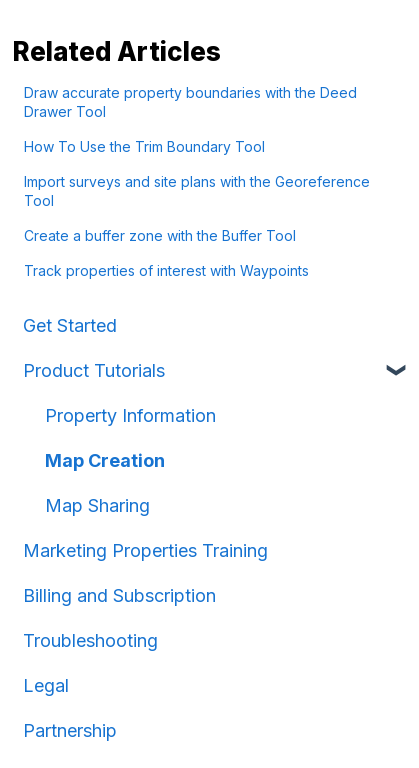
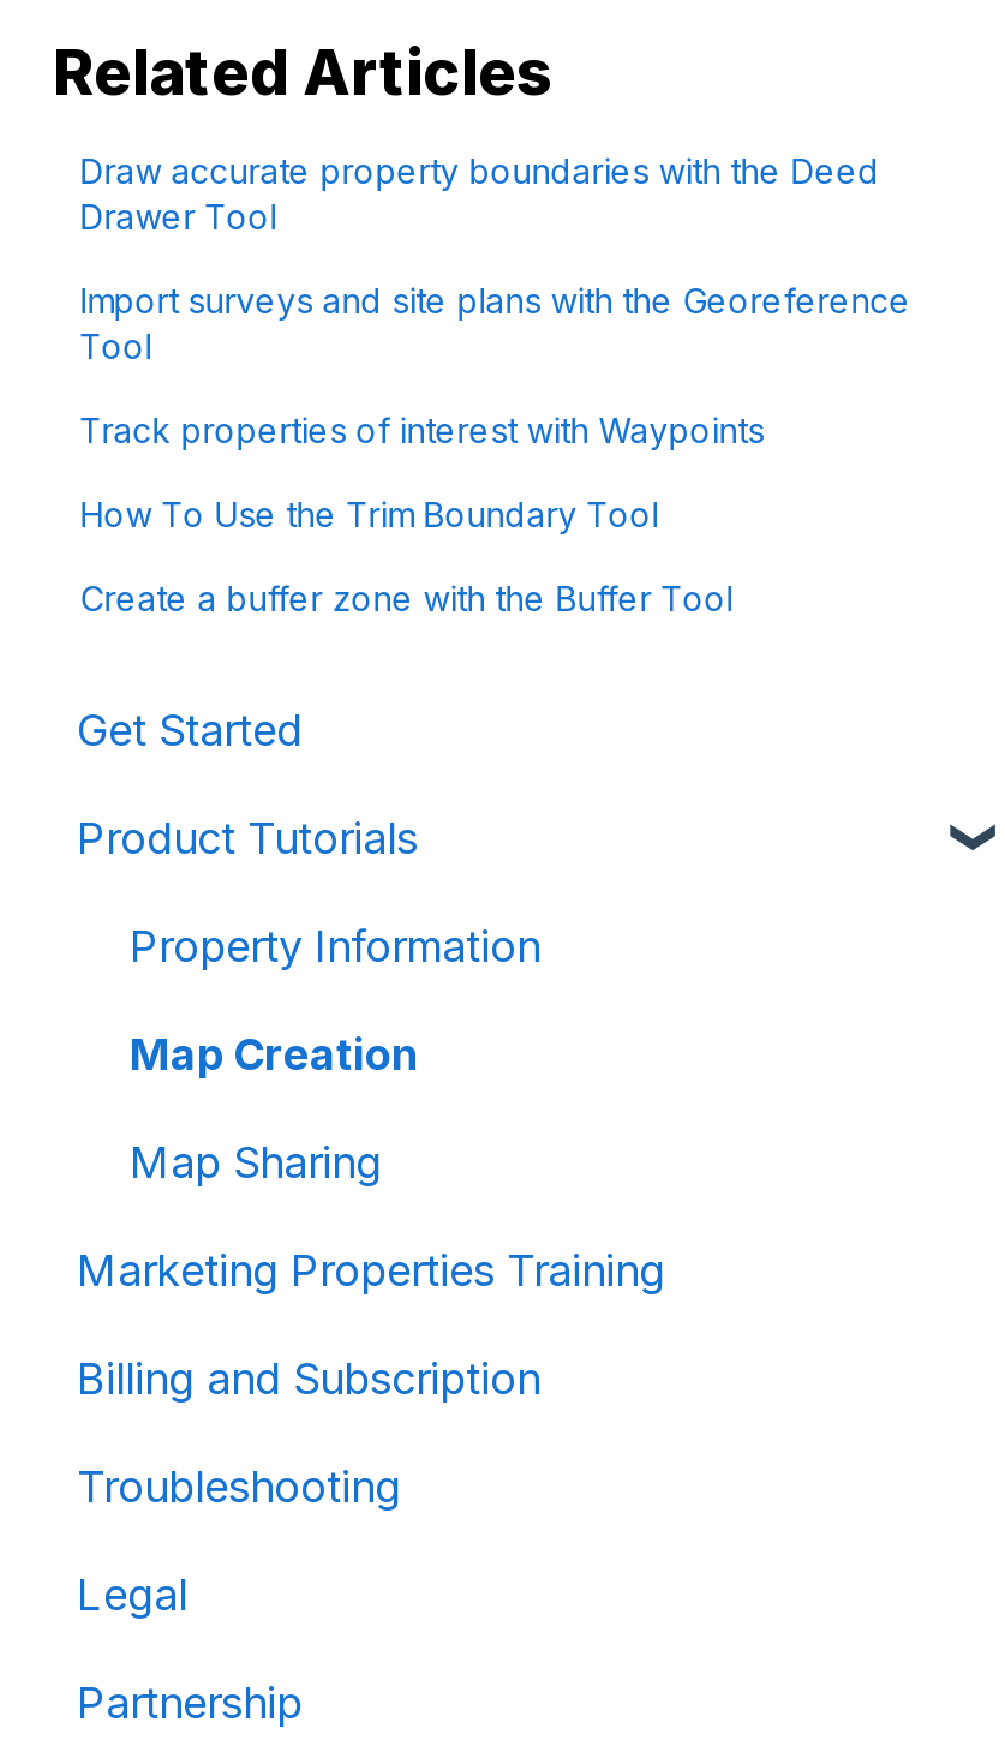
moved [24,138,265,155] -> [80,494,658,535]: How To Use the Trim Boundary Tool
moved [24,173,370,209] -> [80,281,911,367]: Import surveys and site plans with the Georeference | Tool
moved [24,227,296,244] -> [80,578,733,619]: Create a buffer zone with the Buffer Tool
moved [24,262,309,279] -> [80,410,764,451]: Track properties of interest with Waypoints

